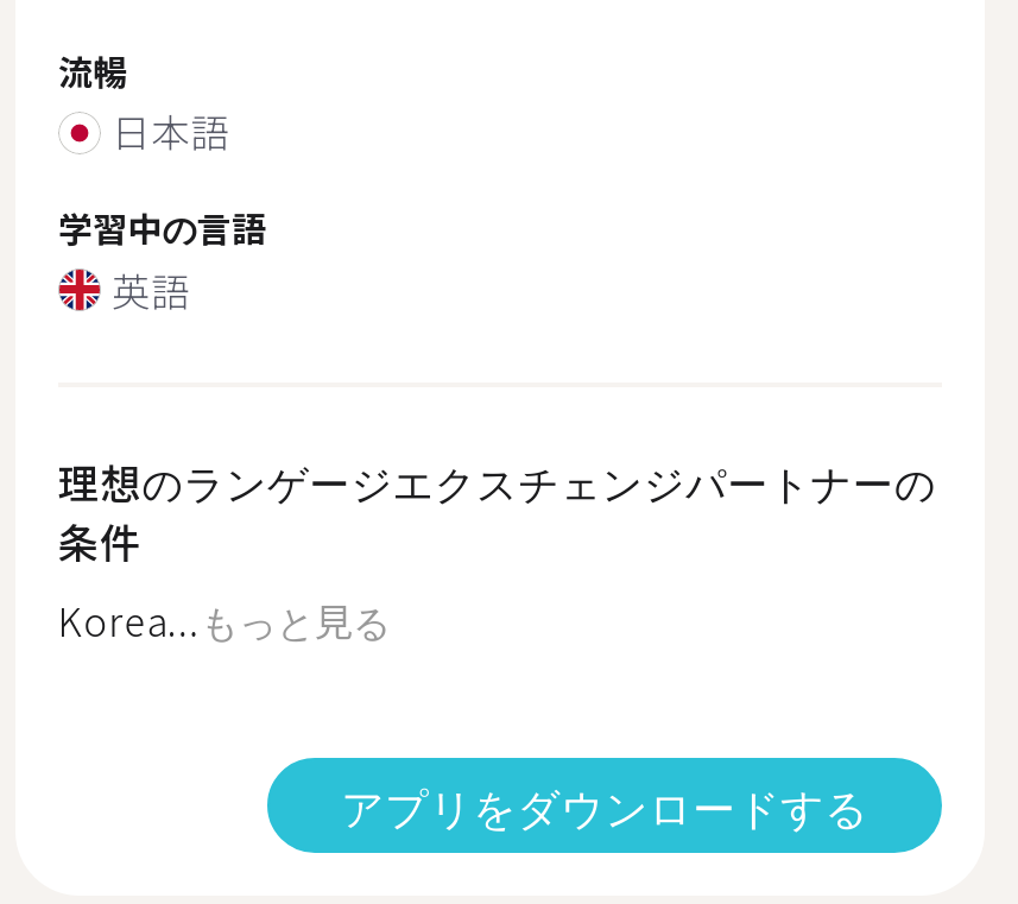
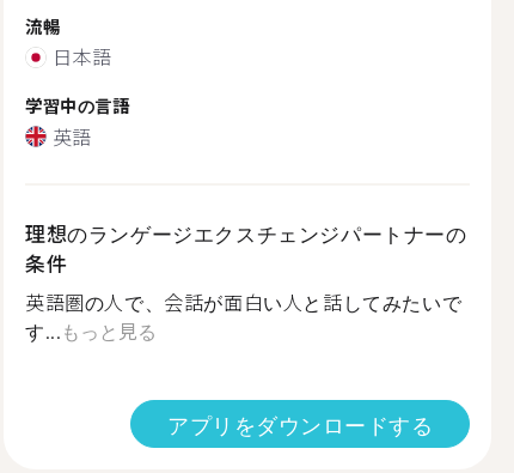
[58,590,390,647] Korea...もっと見る -> [25,287,462,344] 英語圏の人で、会話が面白い人と話してみたいで | す...もっと見る

